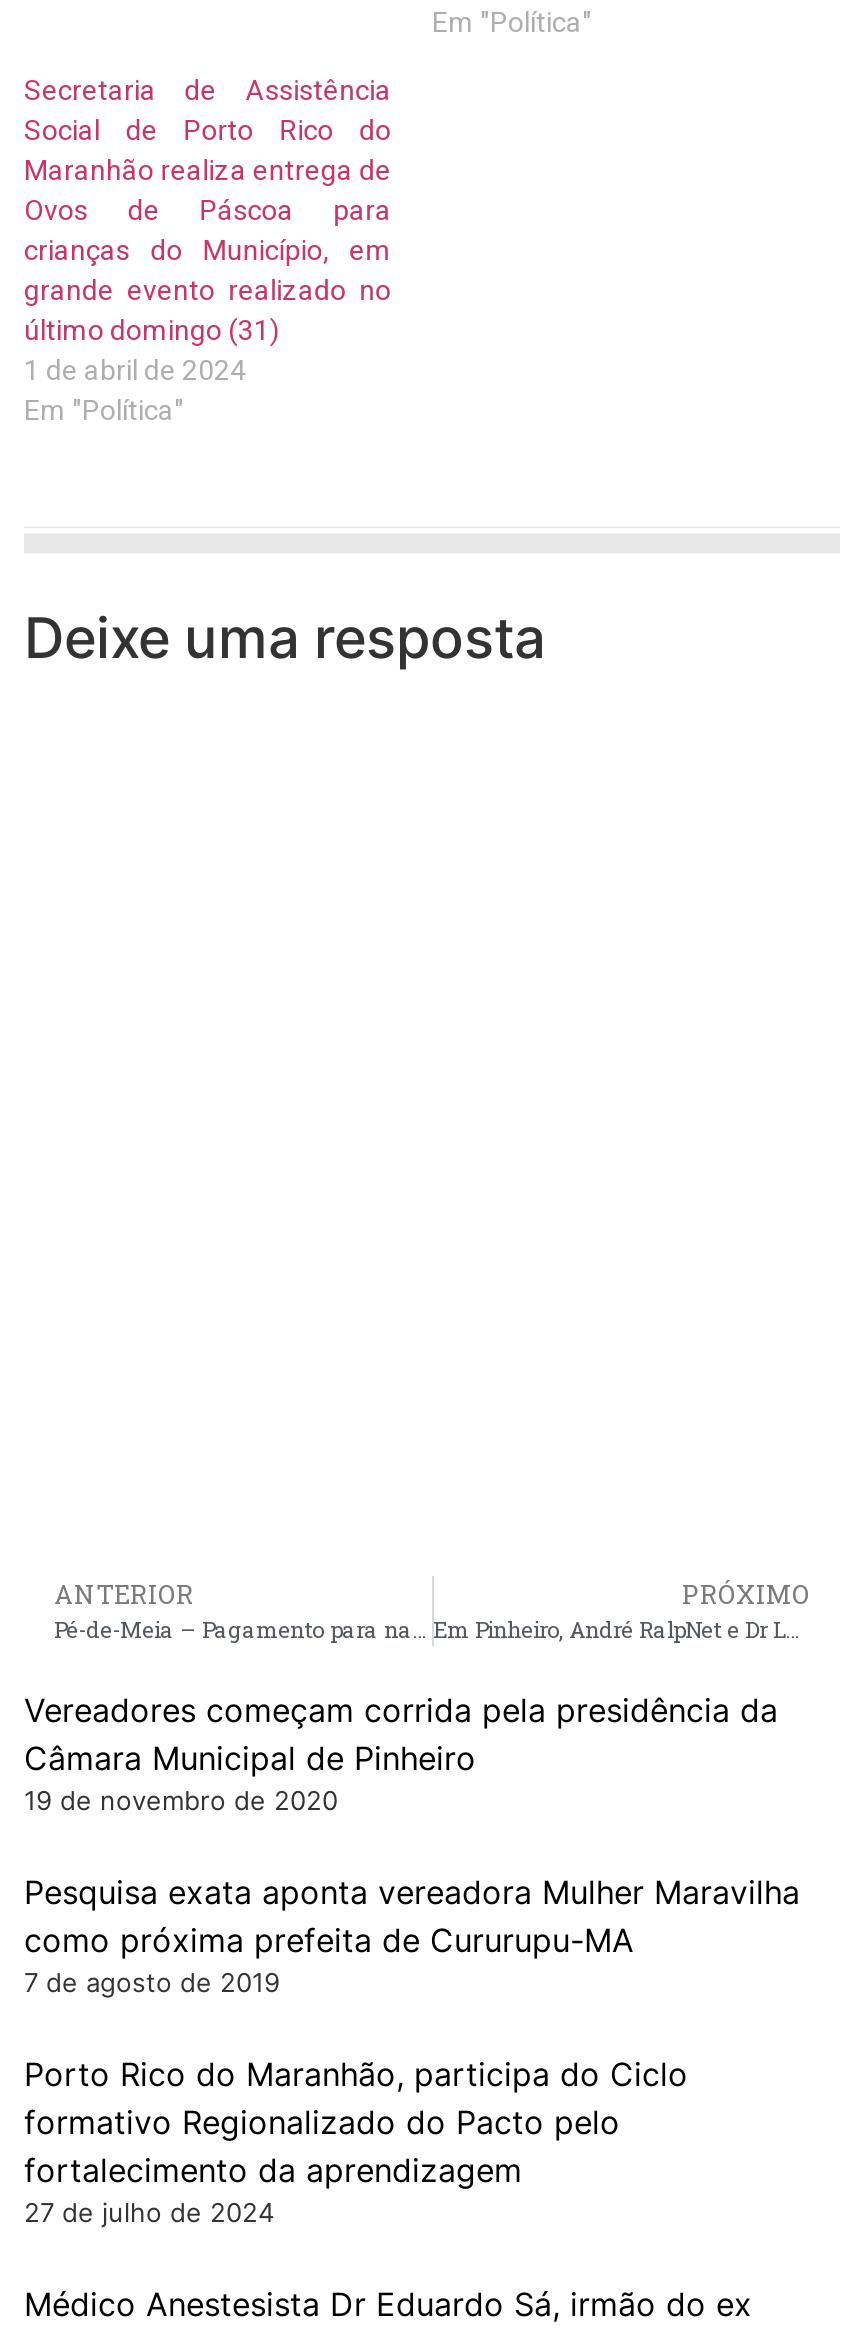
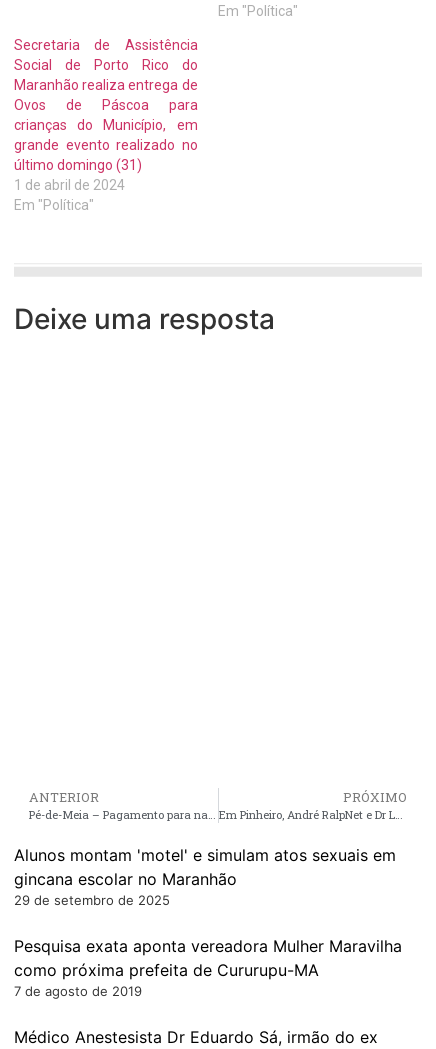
[24,1689,778,1815] Vereadores começam corrida pela presidência da | Câmara Municipal de Pinheiro | 19 de novembro de 2020 -> [14,845,396,908] Alunos montam 'motel' e simulam atos sexuais em | gincana escolar no Maranhão | 29 de setembro de 2025
[24,2053,688,2227] Porto Rico do Maranhão, participa do Ciclo | formativo Regionalizado do Pacto pelo | fortalecimento da aprendizagem | 27 de julho de 2024 -> none

